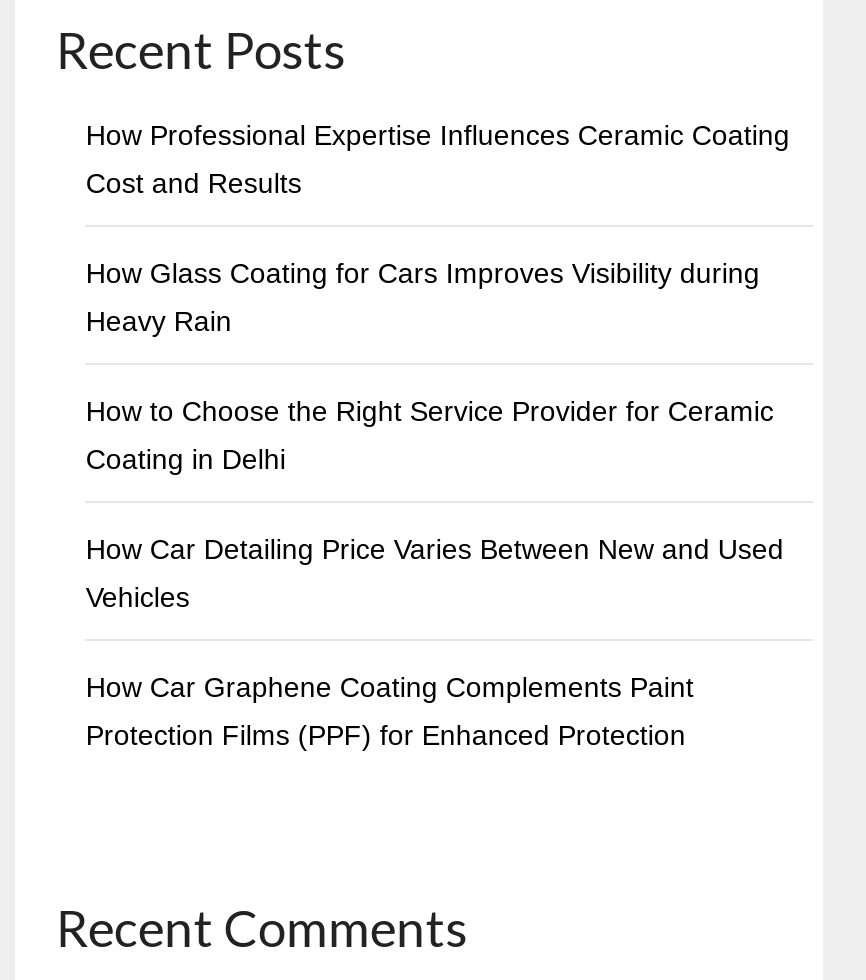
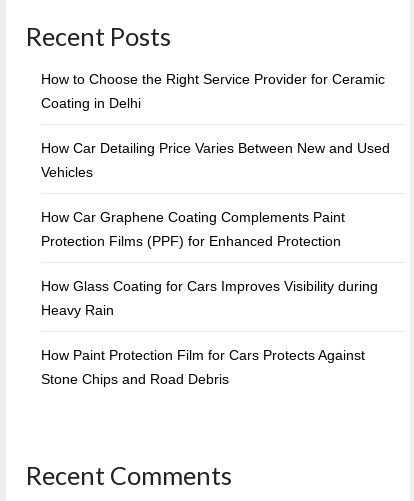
[86,119,790,199] How Professional Expertise Influences Ceramic Coating | Cost and Results -> none
moved [86,257,760,337] -> [41,278,378,318]: How Glass Coating for Cars Improves Visibility during | Heavy Rain
moved [86,395,784,751] -> [41,71,390,249]: How to Choose the Right Service Provider for Ceramic | Coating in Delhi | How Car Detailing Price Varies Between New and Used | Vehicles | How Car Graphene Coating Complements Paint | Protection Films (PPF) for Enhanced Protection
none -> [41,347,365,387] How Paint Protection Film for Cars Protects Against | Stone Chips and Road Debris

